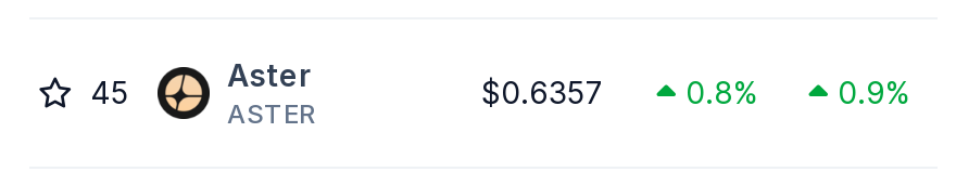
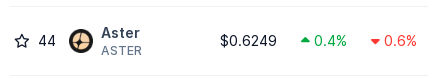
[90,74,129,110] 45 -> [38,32,56,49] 44
[481,74,605,110] $0.6357 -> [220,32,277,49] $0.6249
[685,74,757,110] 0.8% -> [314,32,347,49] 0.4%
[838,74,909,110] 0.9% -> [384,32,417,49] 0.6%

